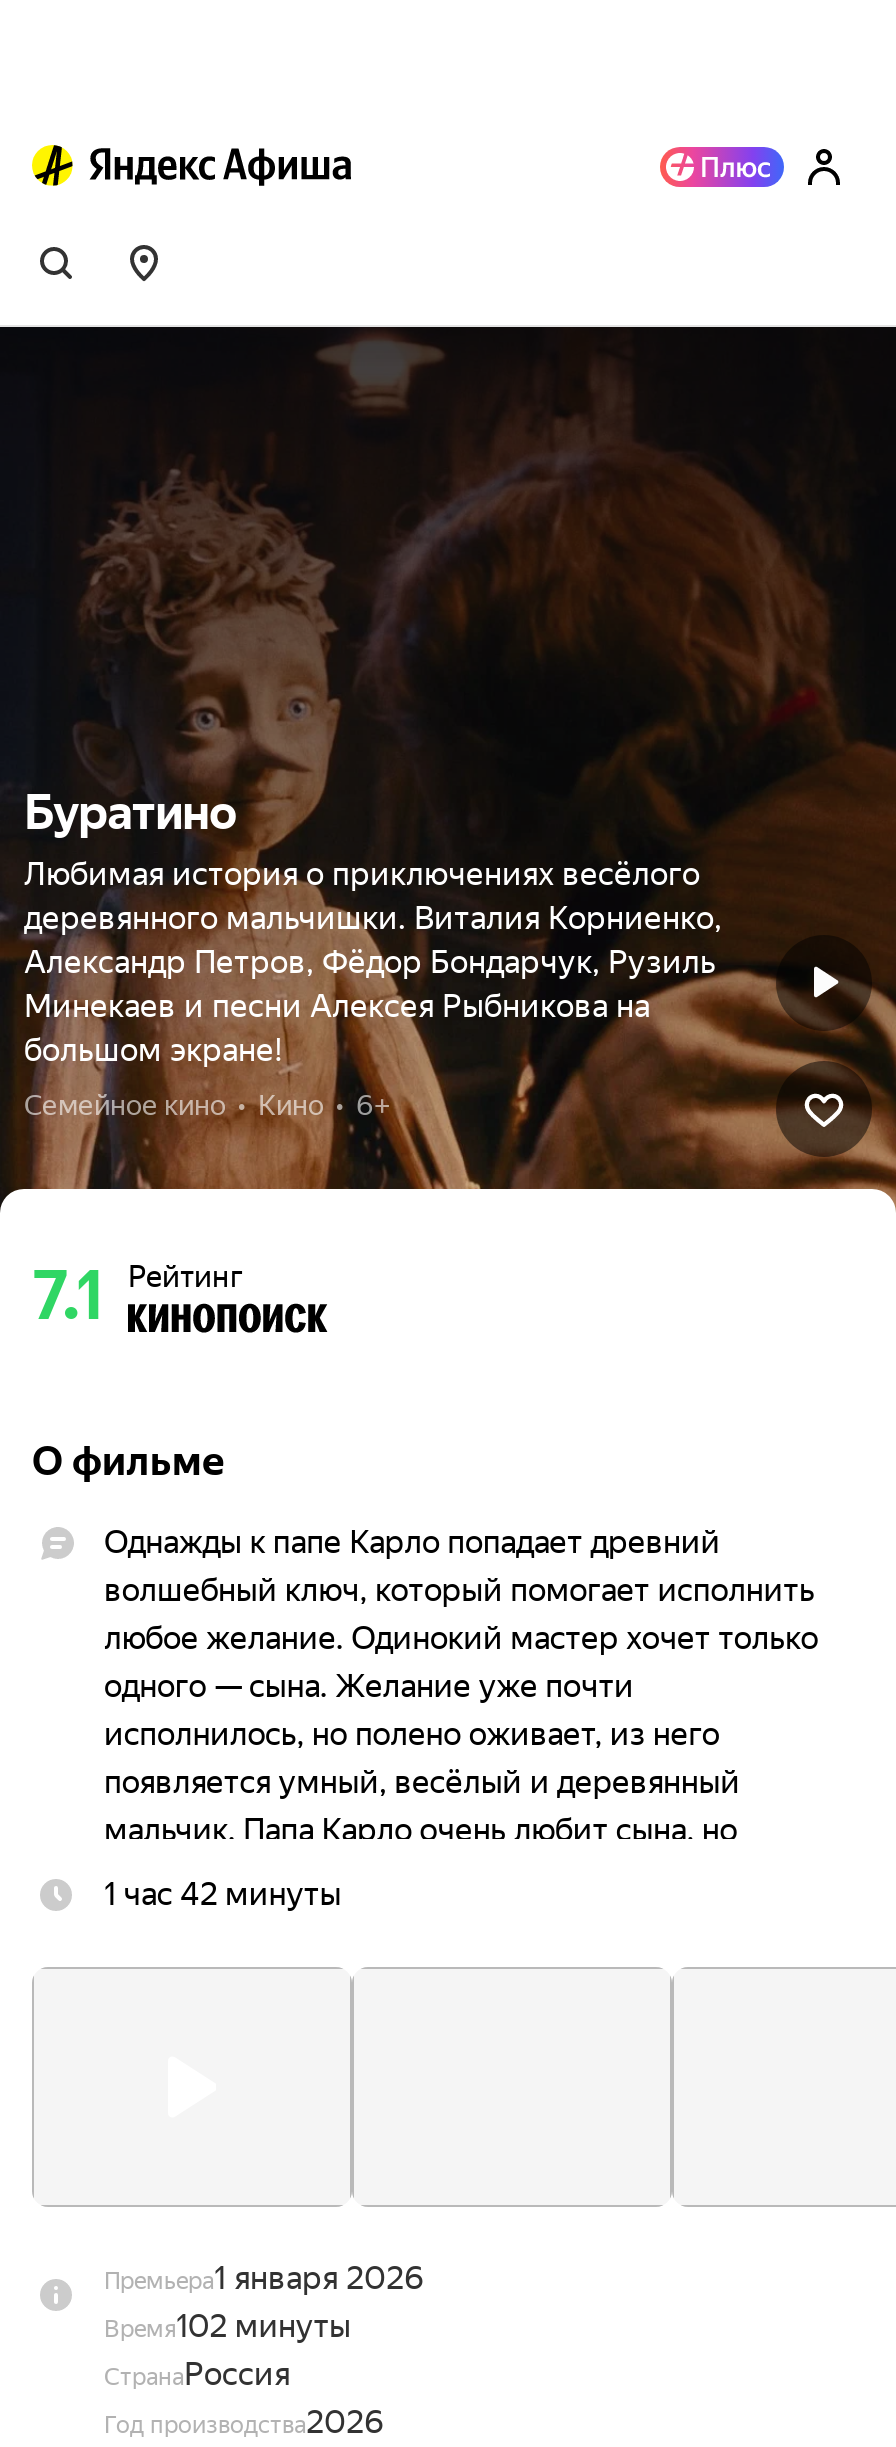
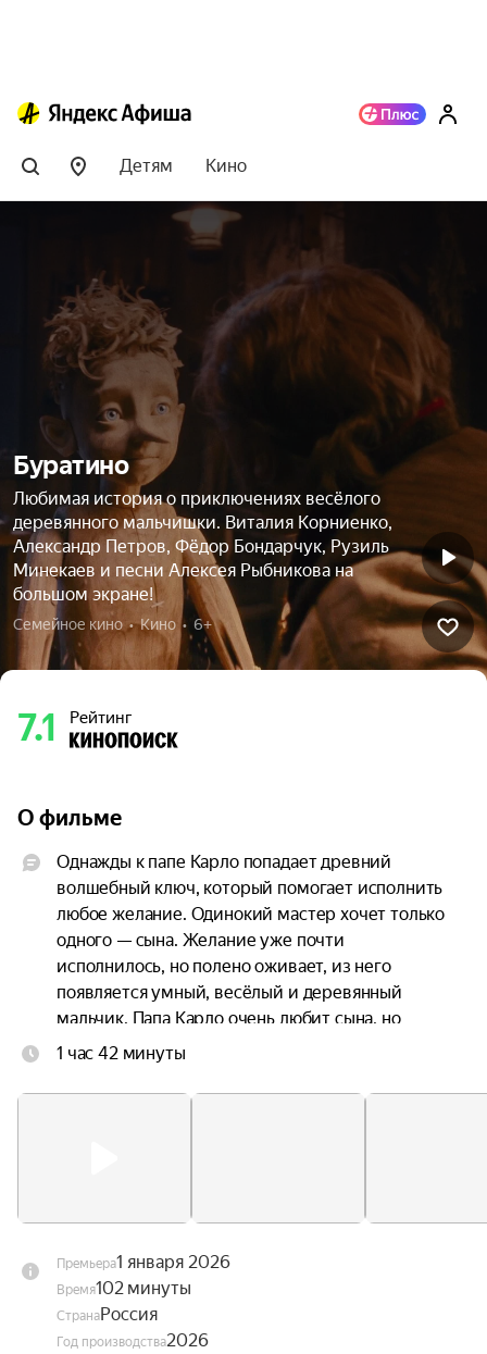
none -> [120,156,247,176] Детям | Кино

